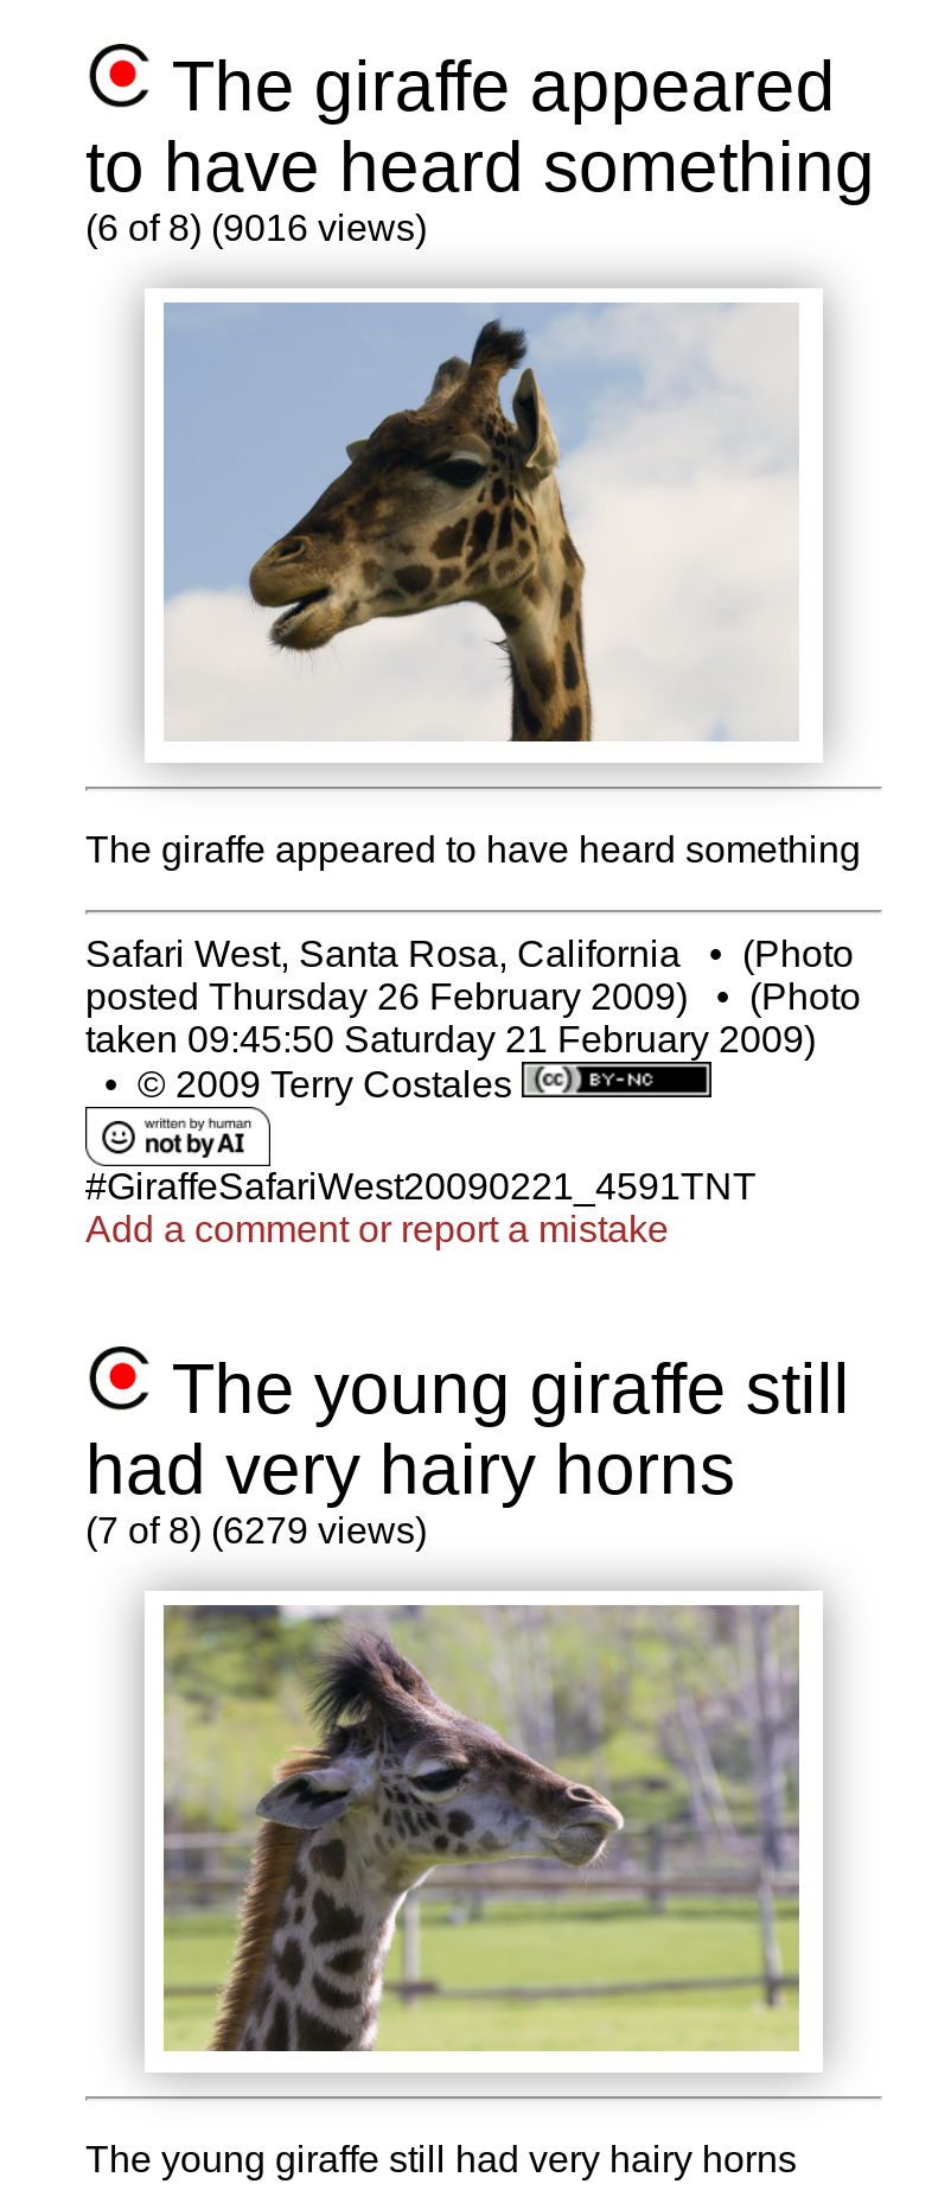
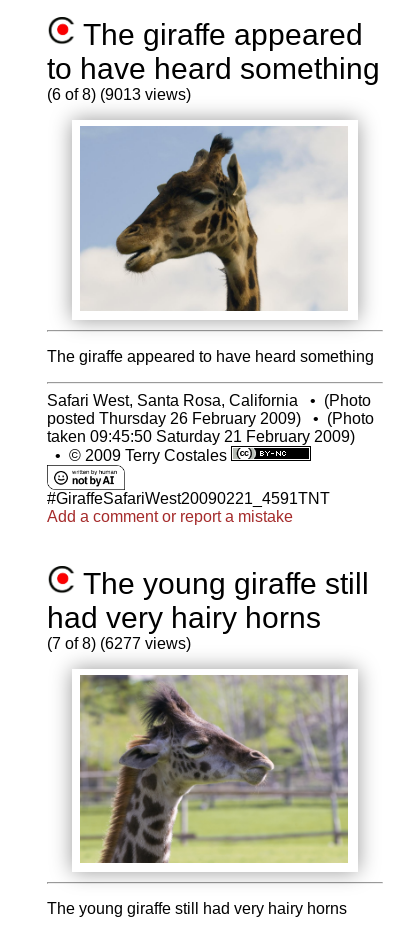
[85,208,427,248] (6 of 8) (9016 views) -> [47,86,191,103] (6 of 8) (9013 views)
[85,1510,427,1551] (7 of 8) (6279 views) -> [47,635,191,652] (7 of 8) (6277 views)

